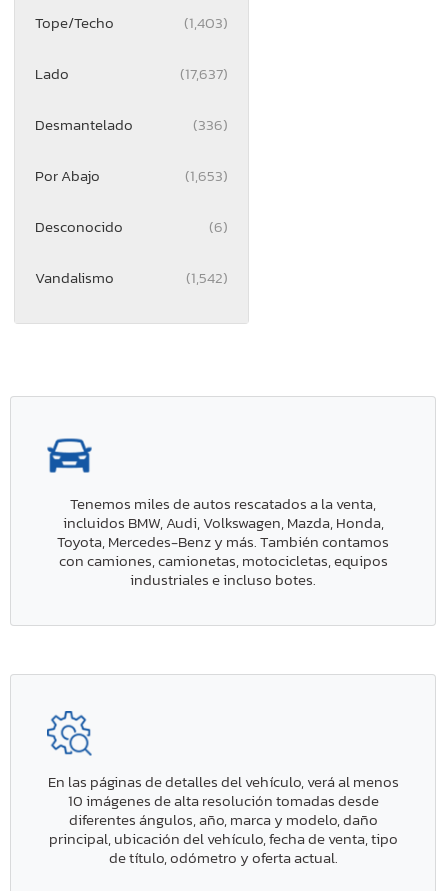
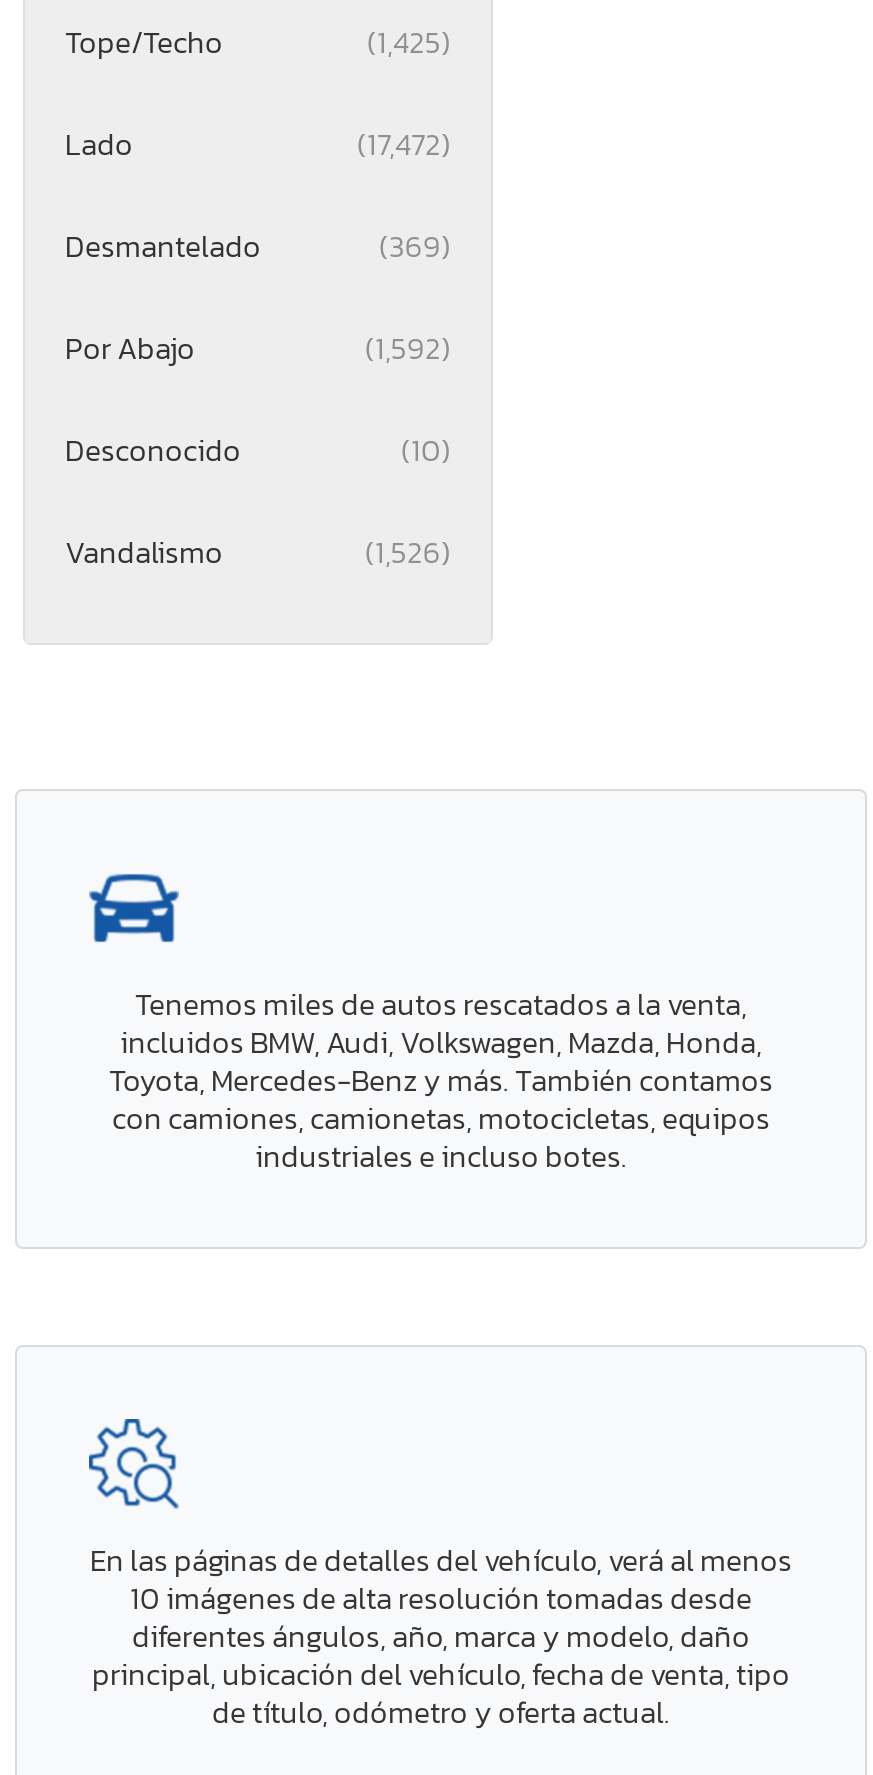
[184,10,228,33] (1,403) -> [367,18,451,64] (1,425)
[180,61,228,84] (17,637) -> [357,120,451,166] (17,472)
[193,112,228,135] (336) -> [379,222,451,268] (369)
[185,163,228,186] (1,653) -> [365,324,451,370] (1,592)
[209,214,228,237] (6) -> [401,426,451,472] (10)
[186,265,228,288] (1,542) -> [365,528,451,574] (1,526)

